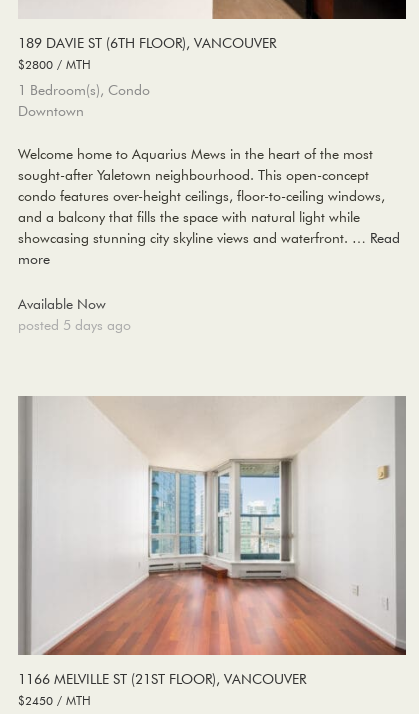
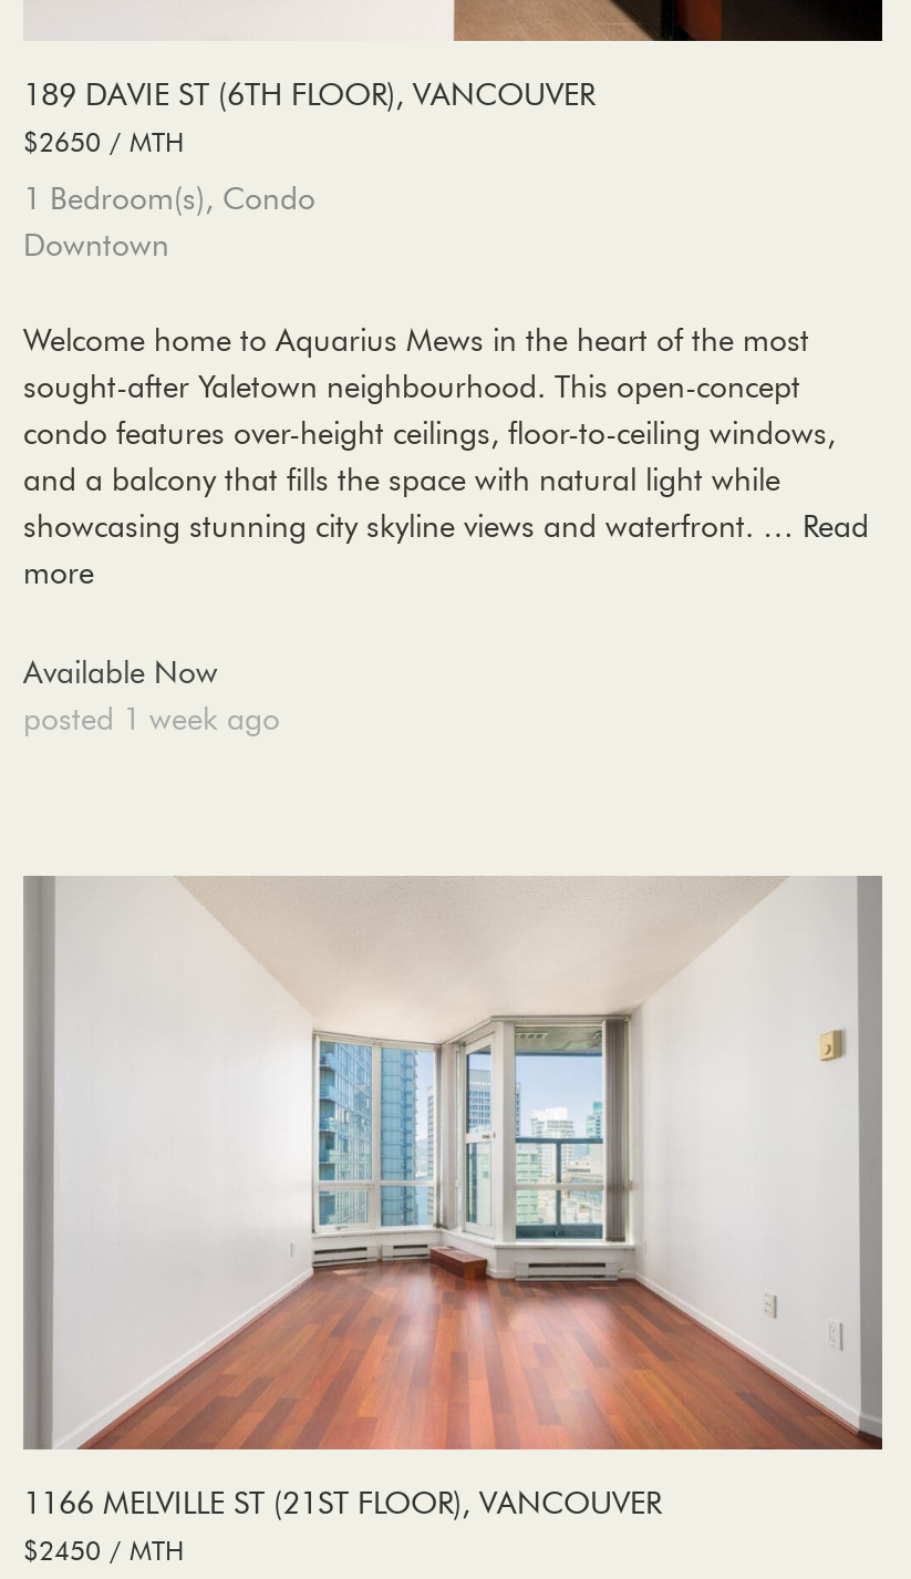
[18,56,91,72] $2800 / MTH -> [23,124,185,159] $2650 / MTH
[18,316,131,334] posted 5 days ago -> [23,700,280,740] posted 1 week ago

